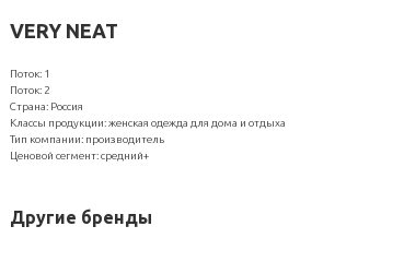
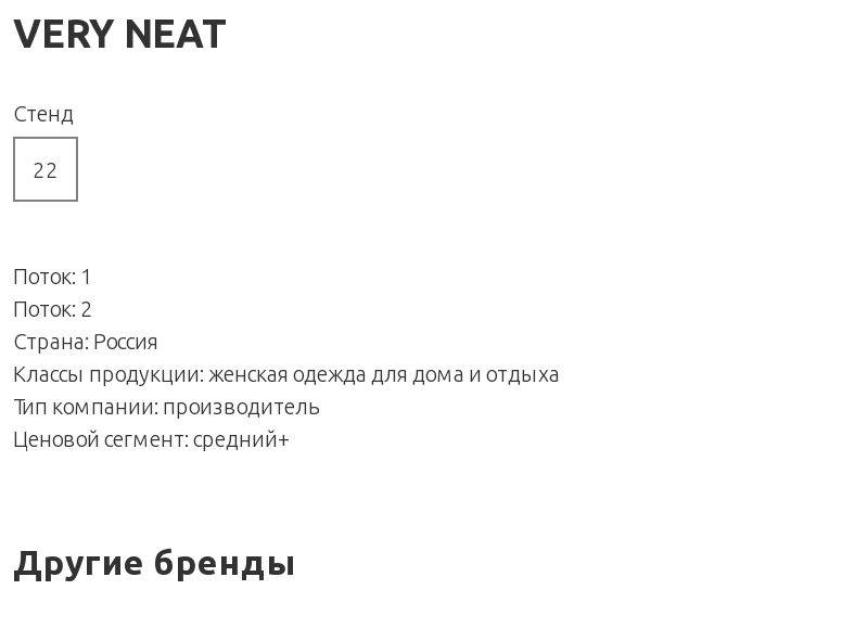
none -> [13,102,74,181] Стенд | 22

